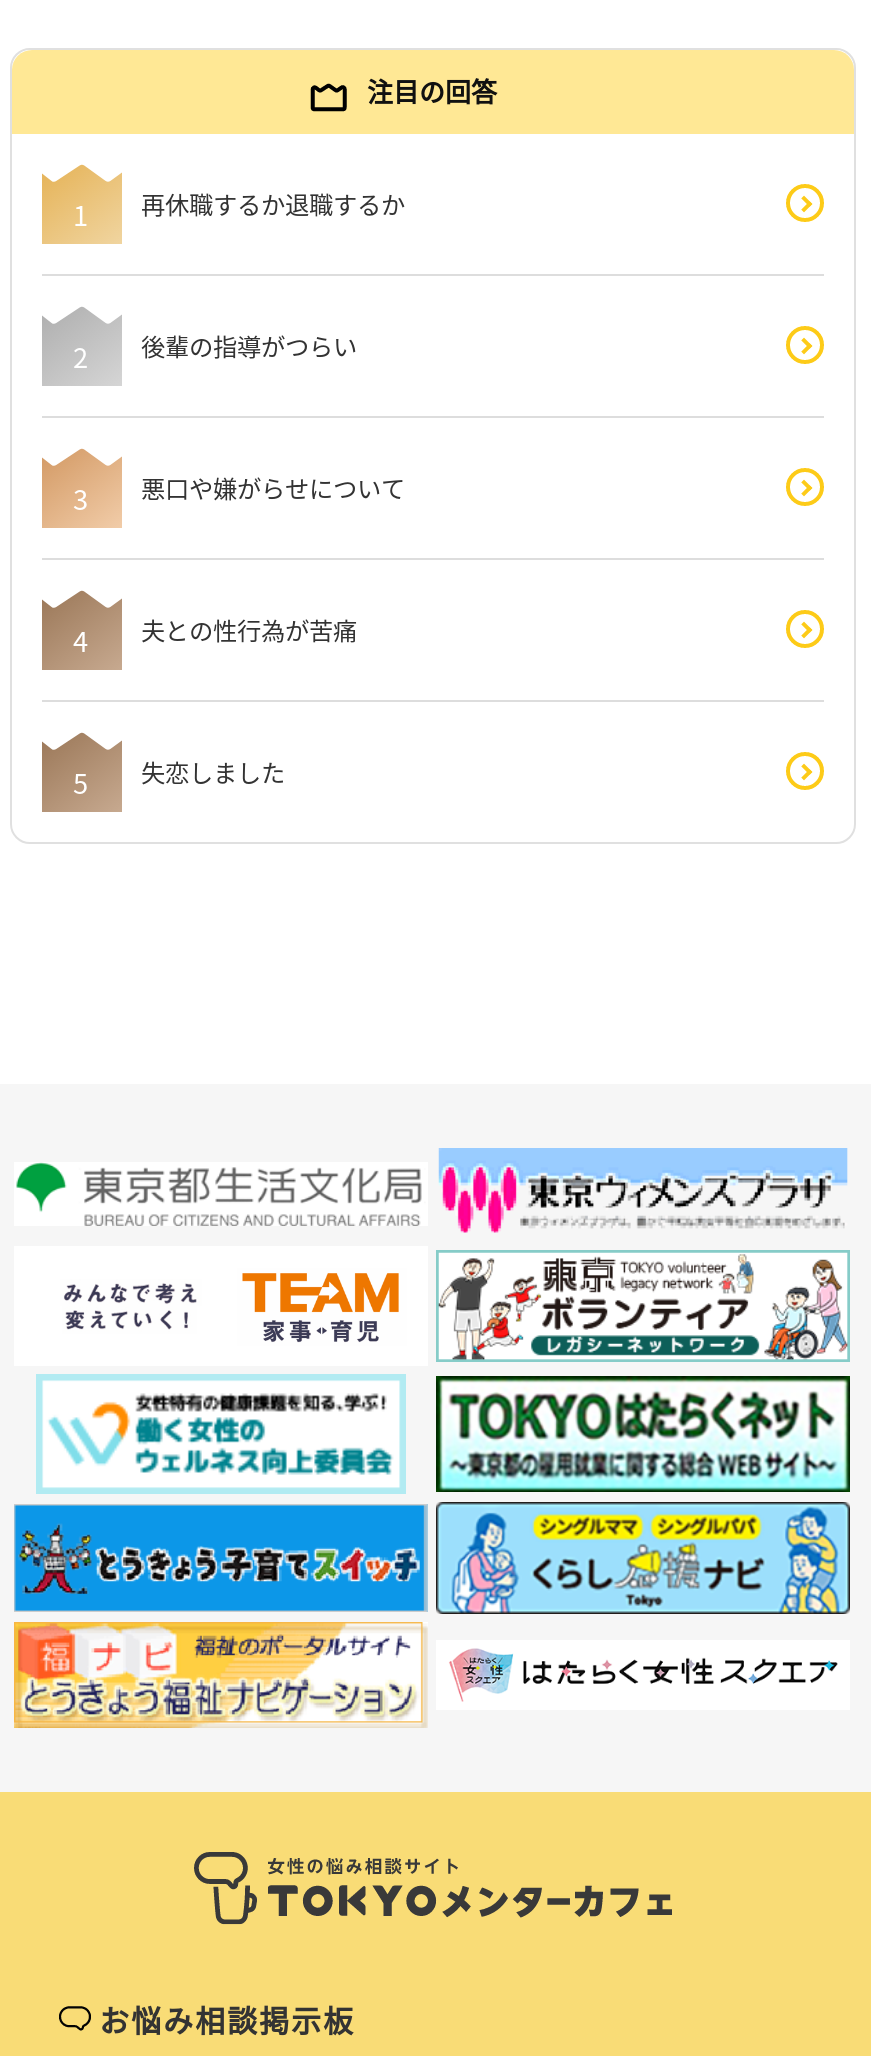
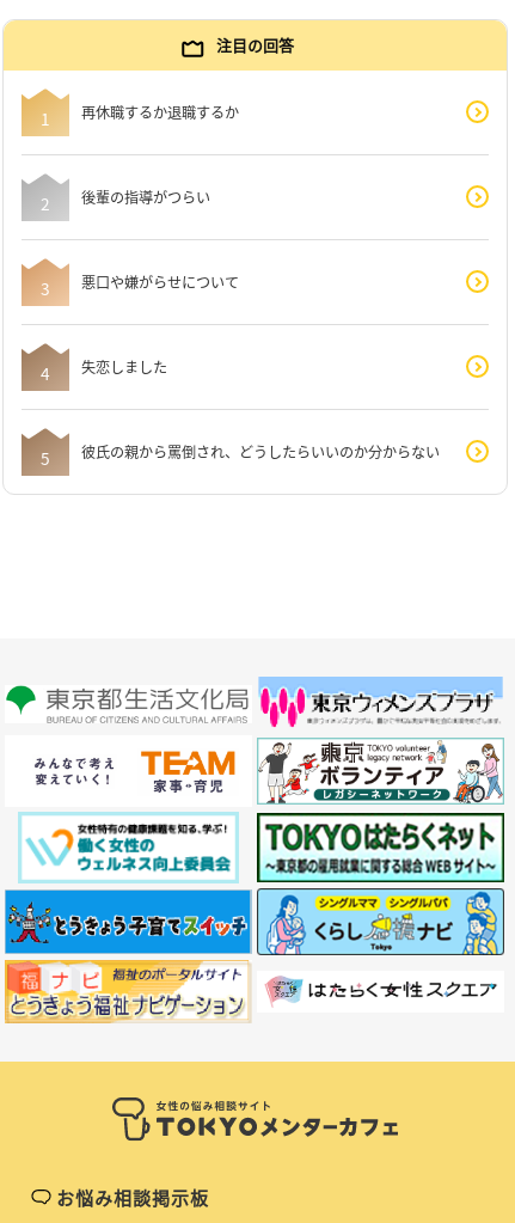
moved [42,594,122,668] -> [22,261,69,305]: [image]
[141,611,357,647] 夫との性行為が苦痛 -> none
moved [42,736,285,812] -> [22,346,167,391]: [image] | 失恋しました
none -> [81,441,439,462] 彼氏の親から罵倒され、どうしたらいいのか分からない

